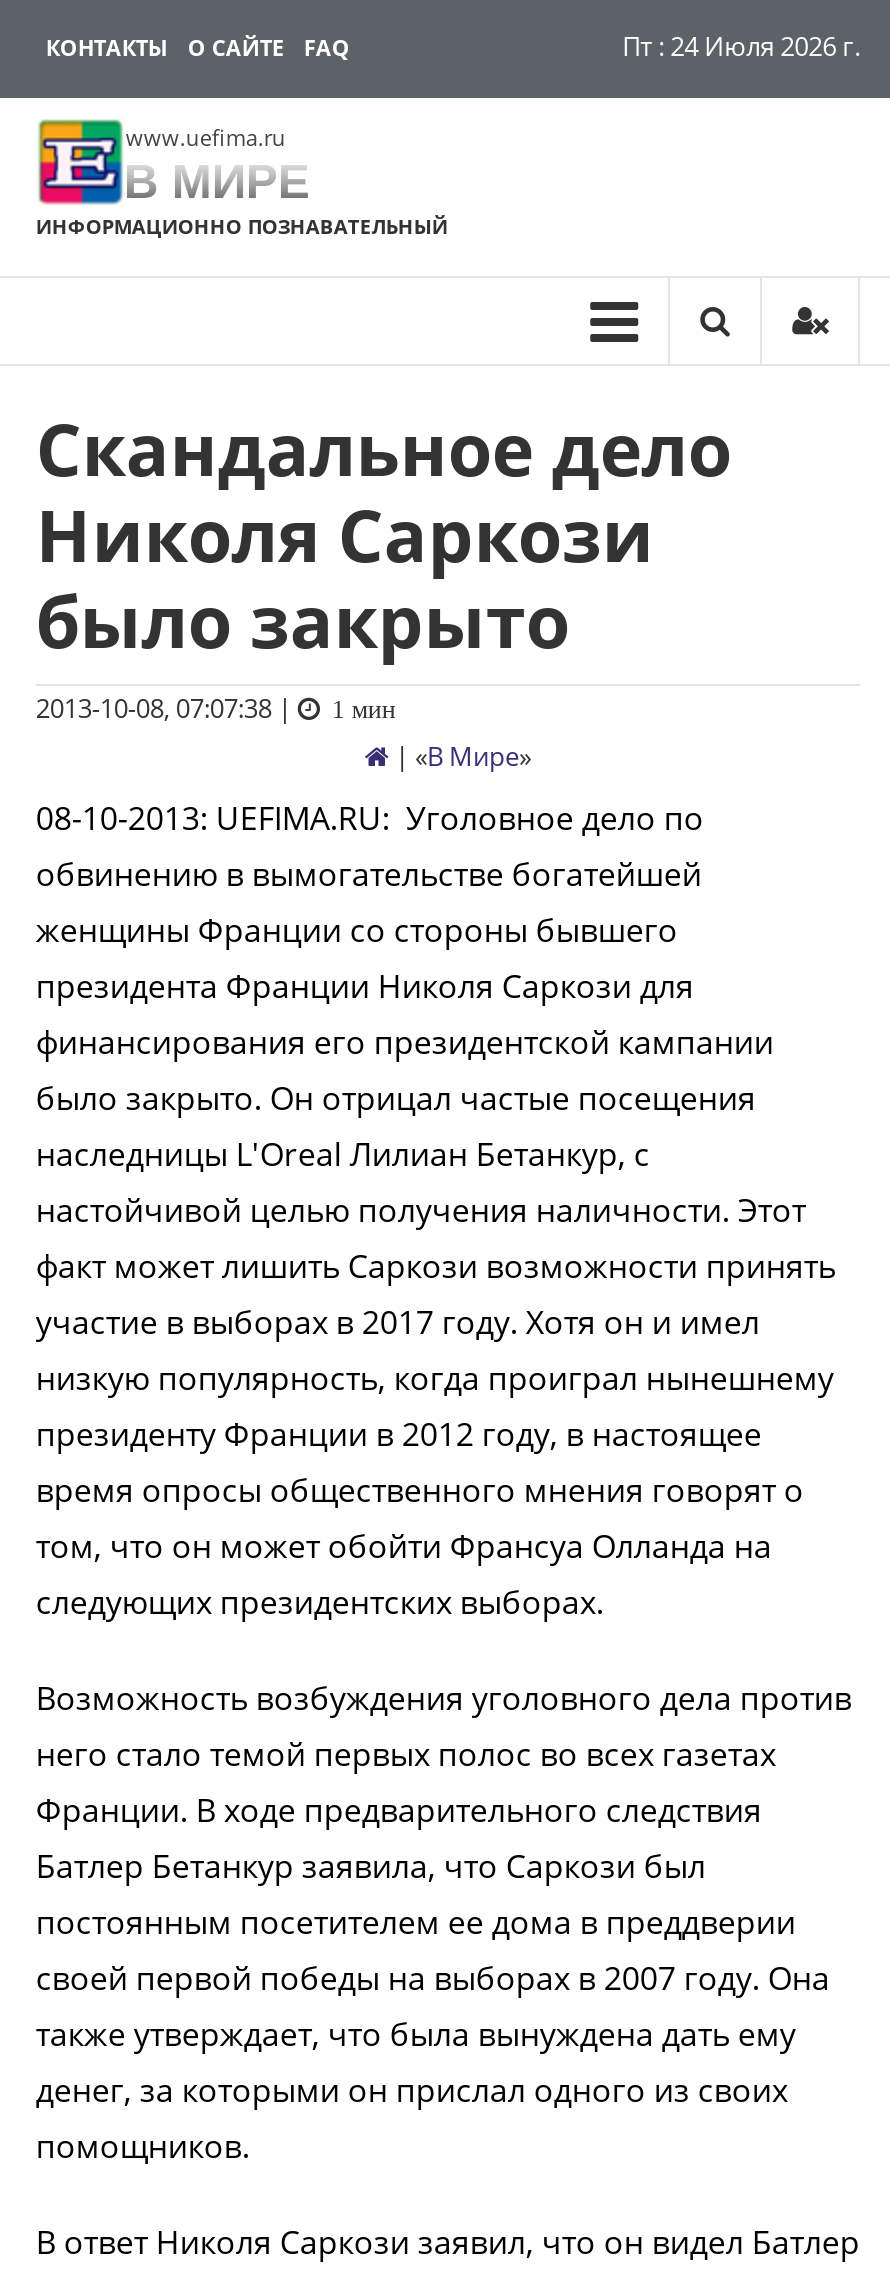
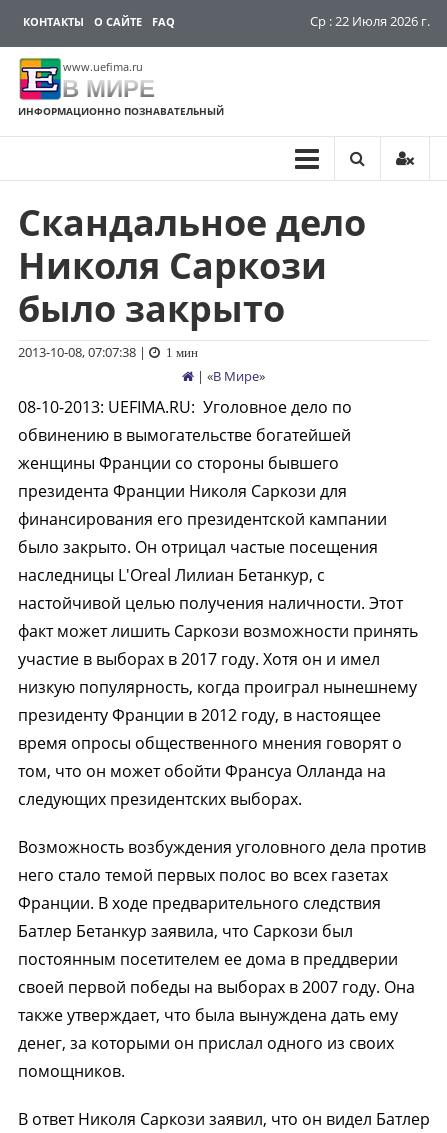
[622,28,860,64] Пт : 24 Июля 2026 г. -> [310,12,430,30] Ср : 22 Июля 2026 г.

